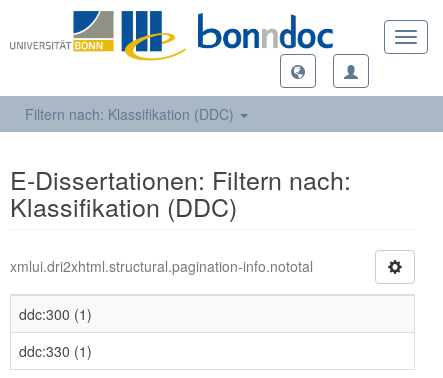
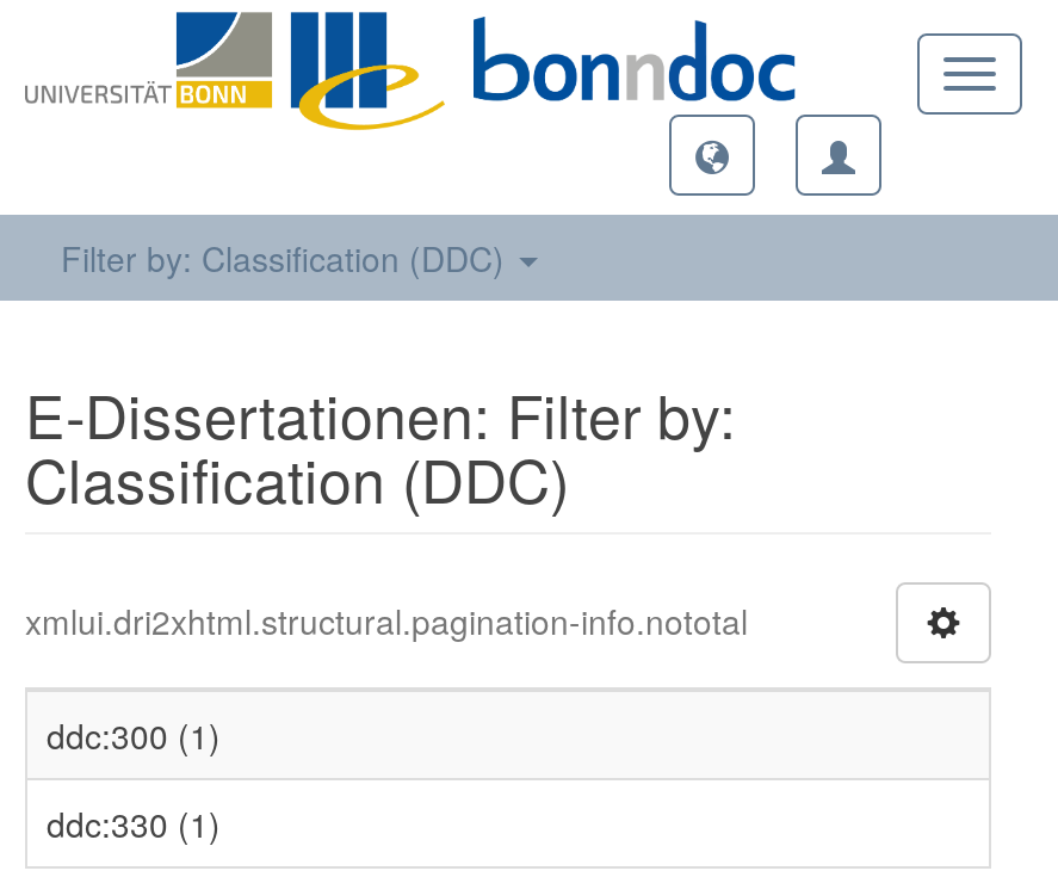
[25,104,238,124] Filtern nach: Klassifikation (DDC) -> [61,234,514,282] Filter by: Classification (DDC)
[10,161,351,197] E-Dissertationen: Filtern nach: -> [25,370,736,456] E-Dissertationen: Filter by:
[10,188,237,224] Klassifikation (DDC) -> [25,434,569,520] Classification (DDC)

